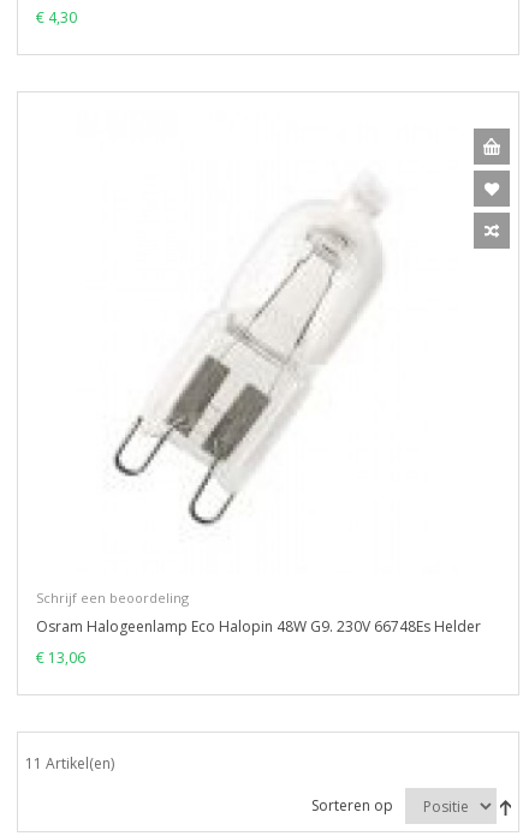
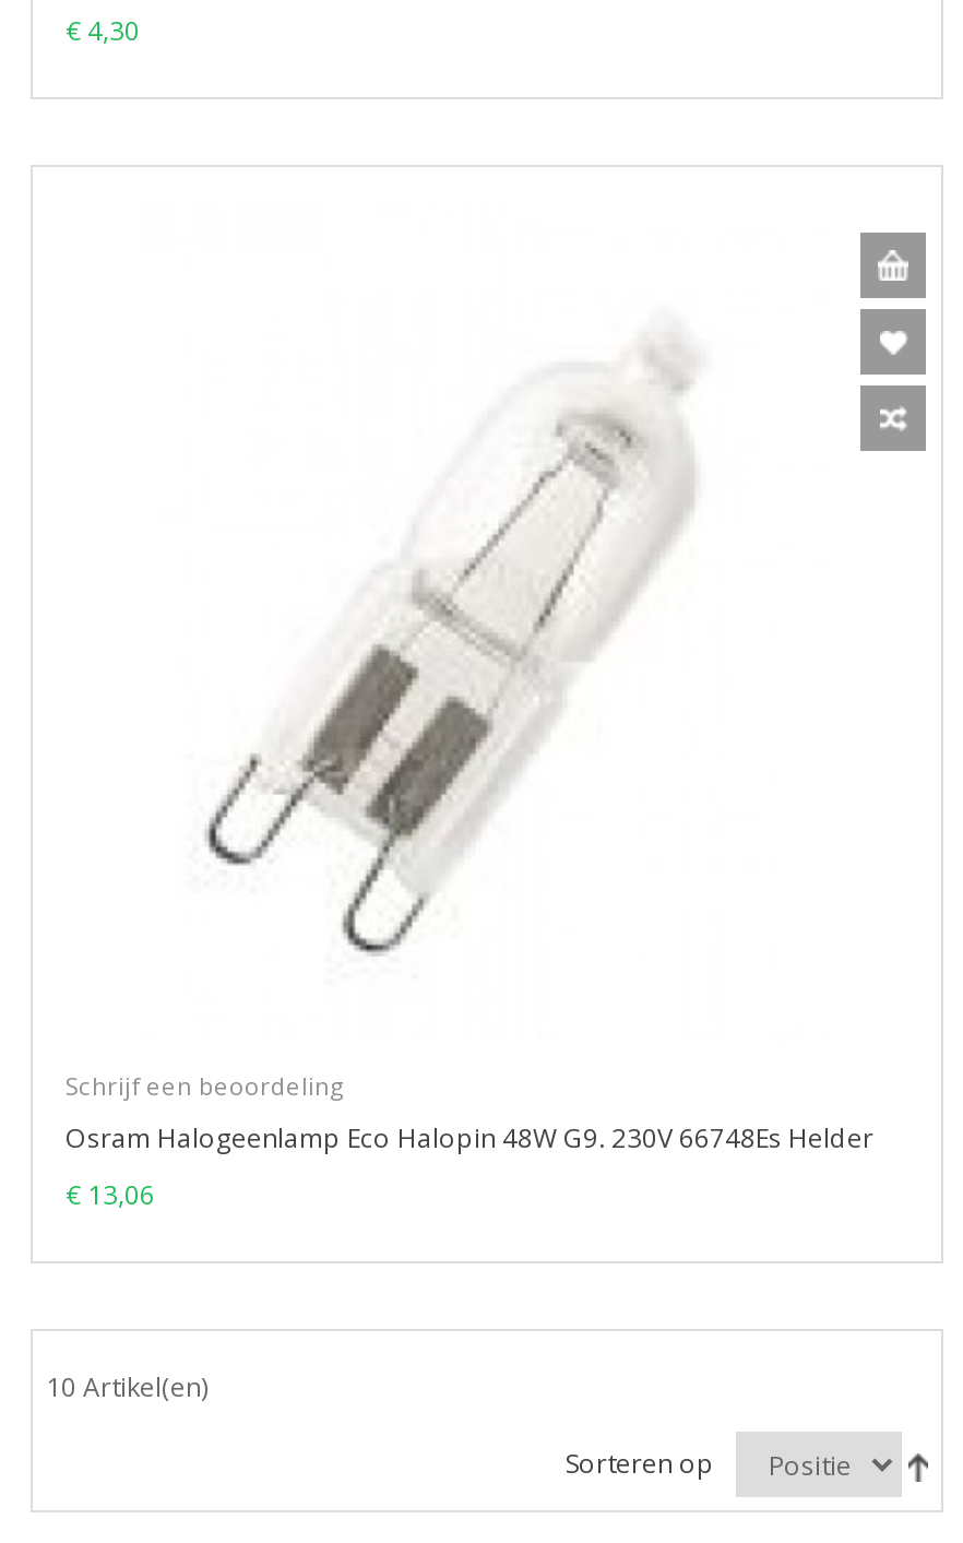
[25,753,114,774] 11 Artikel(en) -> [46,1368,207,1405] 10 Artikel(en)

